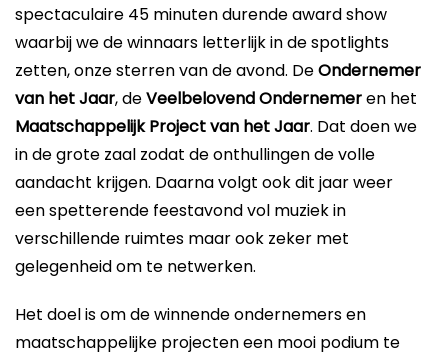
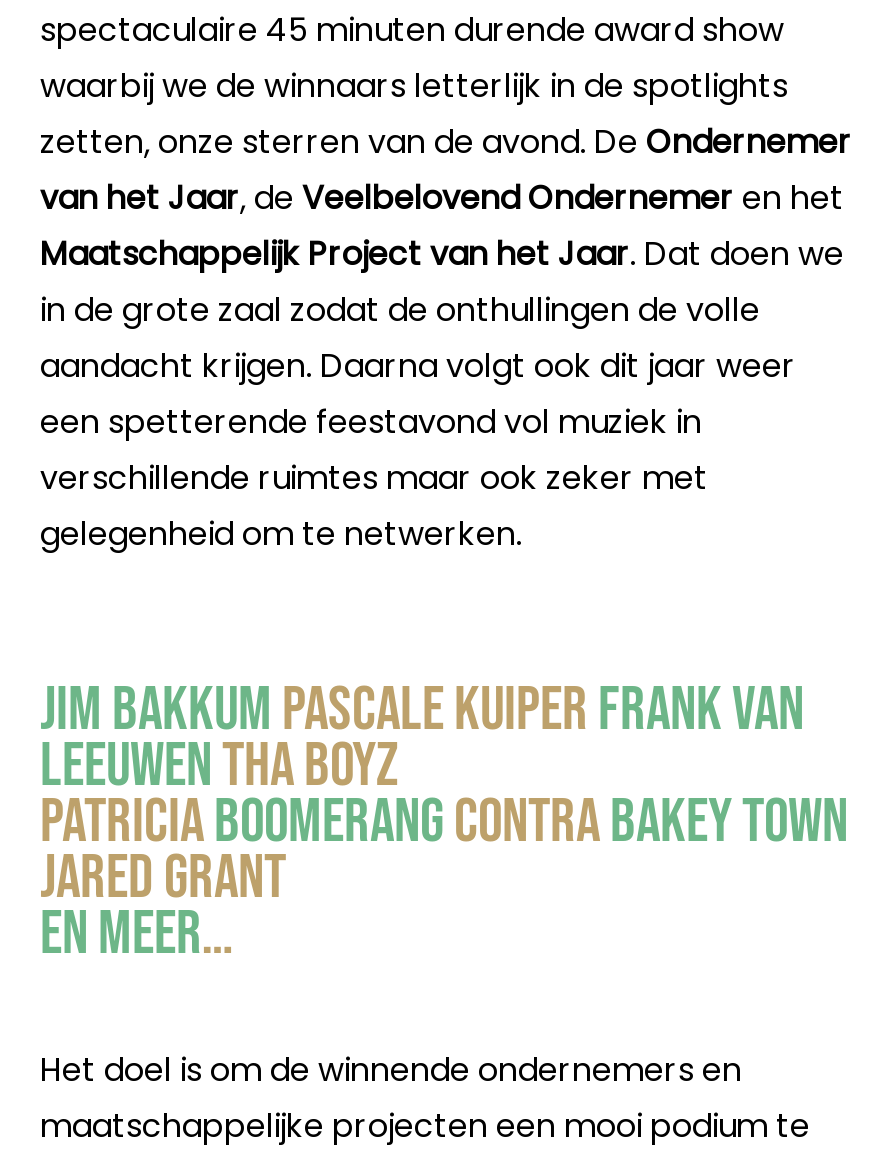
none -> [40,673,848,971] JIM BAKKUM PASCALE KUIPER FRANK VAN | LEEUWENTHA BOYZ | PATRICIA BOOMERANG CONTRABAKEY TOWN | JARED GRANT | EN MEER…

